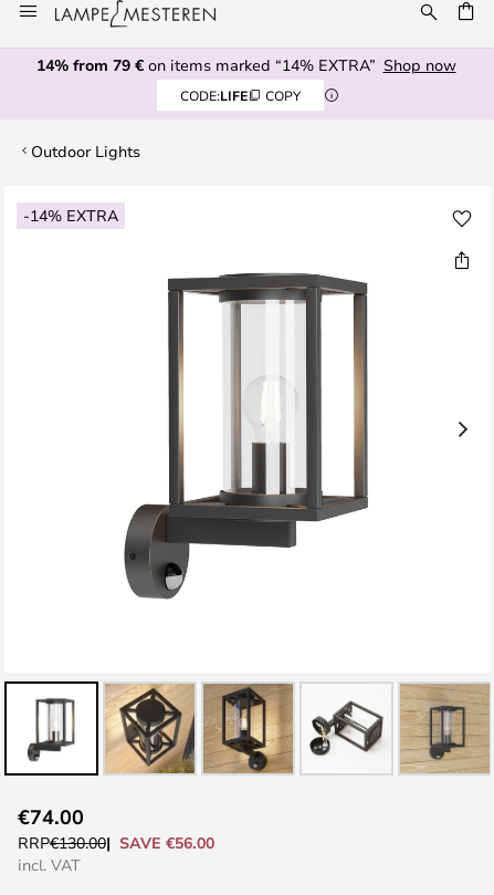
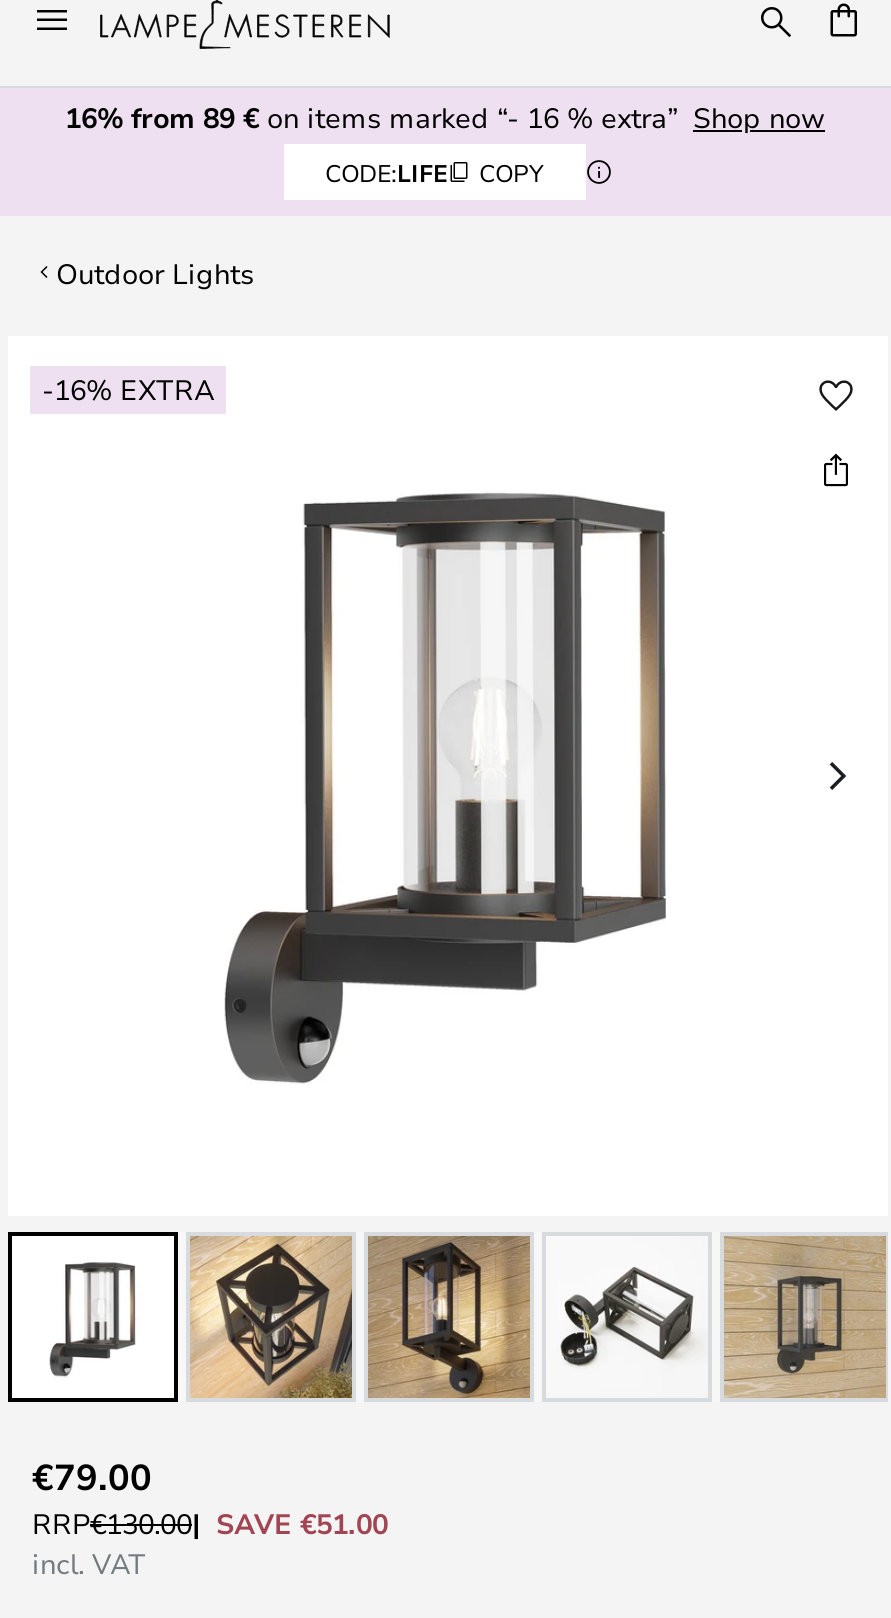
[36,54,456,75] 14% from 79 €on items marked “14% EXTRA” Shop now -> [65,98,825,136] 16% from 89 €on items marked “- 16 % extra” Shop now
[23,205,118,226] -14% EXTRA -> [42,370,214,408] -16% EXTRA
[18,803,84,830] €74.00 -> [32,1452,152,1500] €79.00
[119,831,214,852] SAVE €56.00 -> [216,1503,388,1541] SAVE €51.00

